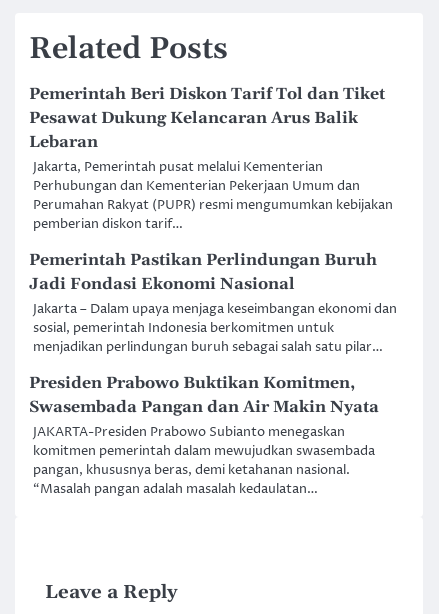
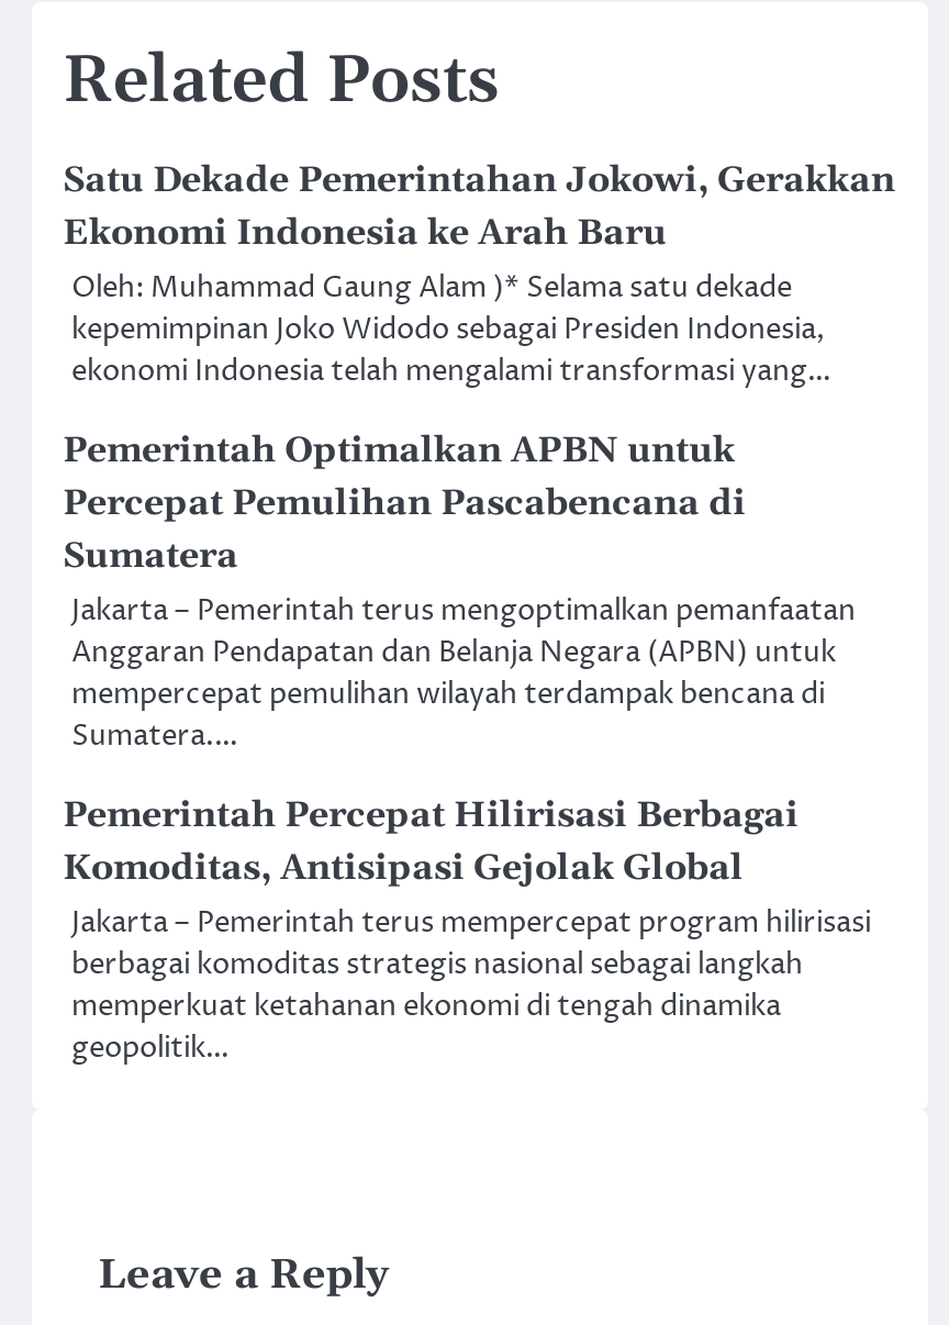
[29,84,393,233] Pemerintah Beri Diskon Tarif Tol dan Tiket | Pesawat Dukung Kelancaran Arus Balik | Lebaran | Jakarta, Pemerintah pusat melalui Kementerian | Perhubungan dan Kementerian Pekerjaan Umum dan | Perumahan Rakyat (PUPR) resmi mengumumkan kebijakan | pemberian diskon tarif… -> [63,157,895,390] Satu Dekade Pemerintahan Jokowi, Gerakkan | Ekonomi Indonesia ke Arah Baru | Oleh: Muhammad Gaung Alam )* Selama satu dekade | kepemimpinan Joko Widodo sebagai Presiden Indonesia, | ekonomi Indonesia telah mengalami transformasi yang…
[29,250,397,356] Pemerintah Pastikan Perlindungan Buruh | Jadi Fondasi Ekonomi Nasional | Jakarta – Dalam upaya menjaga keseimbangan ekonomi dan | sosial, pemerintah Indonesia berkomitmen untuk | menjadikan perlindungan buruh sebagai salah satu pilar… -> [63,428,856,755] Pemerintah Optimalkan APBN untuk | Percepat Pemulihan Pascabencana di | Sumatera | Jakarta – Pemerintah terus mengoptimalkan pemanfaatan | Anggaran Pendapatan dan Belanja Negara (APBN) untuk | mempercepat pemulihan wilayah terdampak bencana di | Sumatera.…
[29,373,379,498] Presiden Prabowo Buktikan Komitmen, | Swasembada Pangan dan Air Makin Nyata | JAKARTA-Presiden Prabowo Subianto menegaskan | komitmen pemerintah dalam mewujudkan swasembada | pangan, khususnya beras, demi ketahanan nasional. | “Masalah pangan adalah masalah kedaulatan… -> [63,792,871,1067] Pemerintah Percepat Hilirisasi Berbagai | Komoditas, Antisipasi Gejolak Global | Jakarta – Pemerintah terus mempercepat program hilirisasi | berbagai komoditas strategis nasional sebagai langkah | memperkuat ketahanan ekonomi di tengah dinamika | geopolitik…

